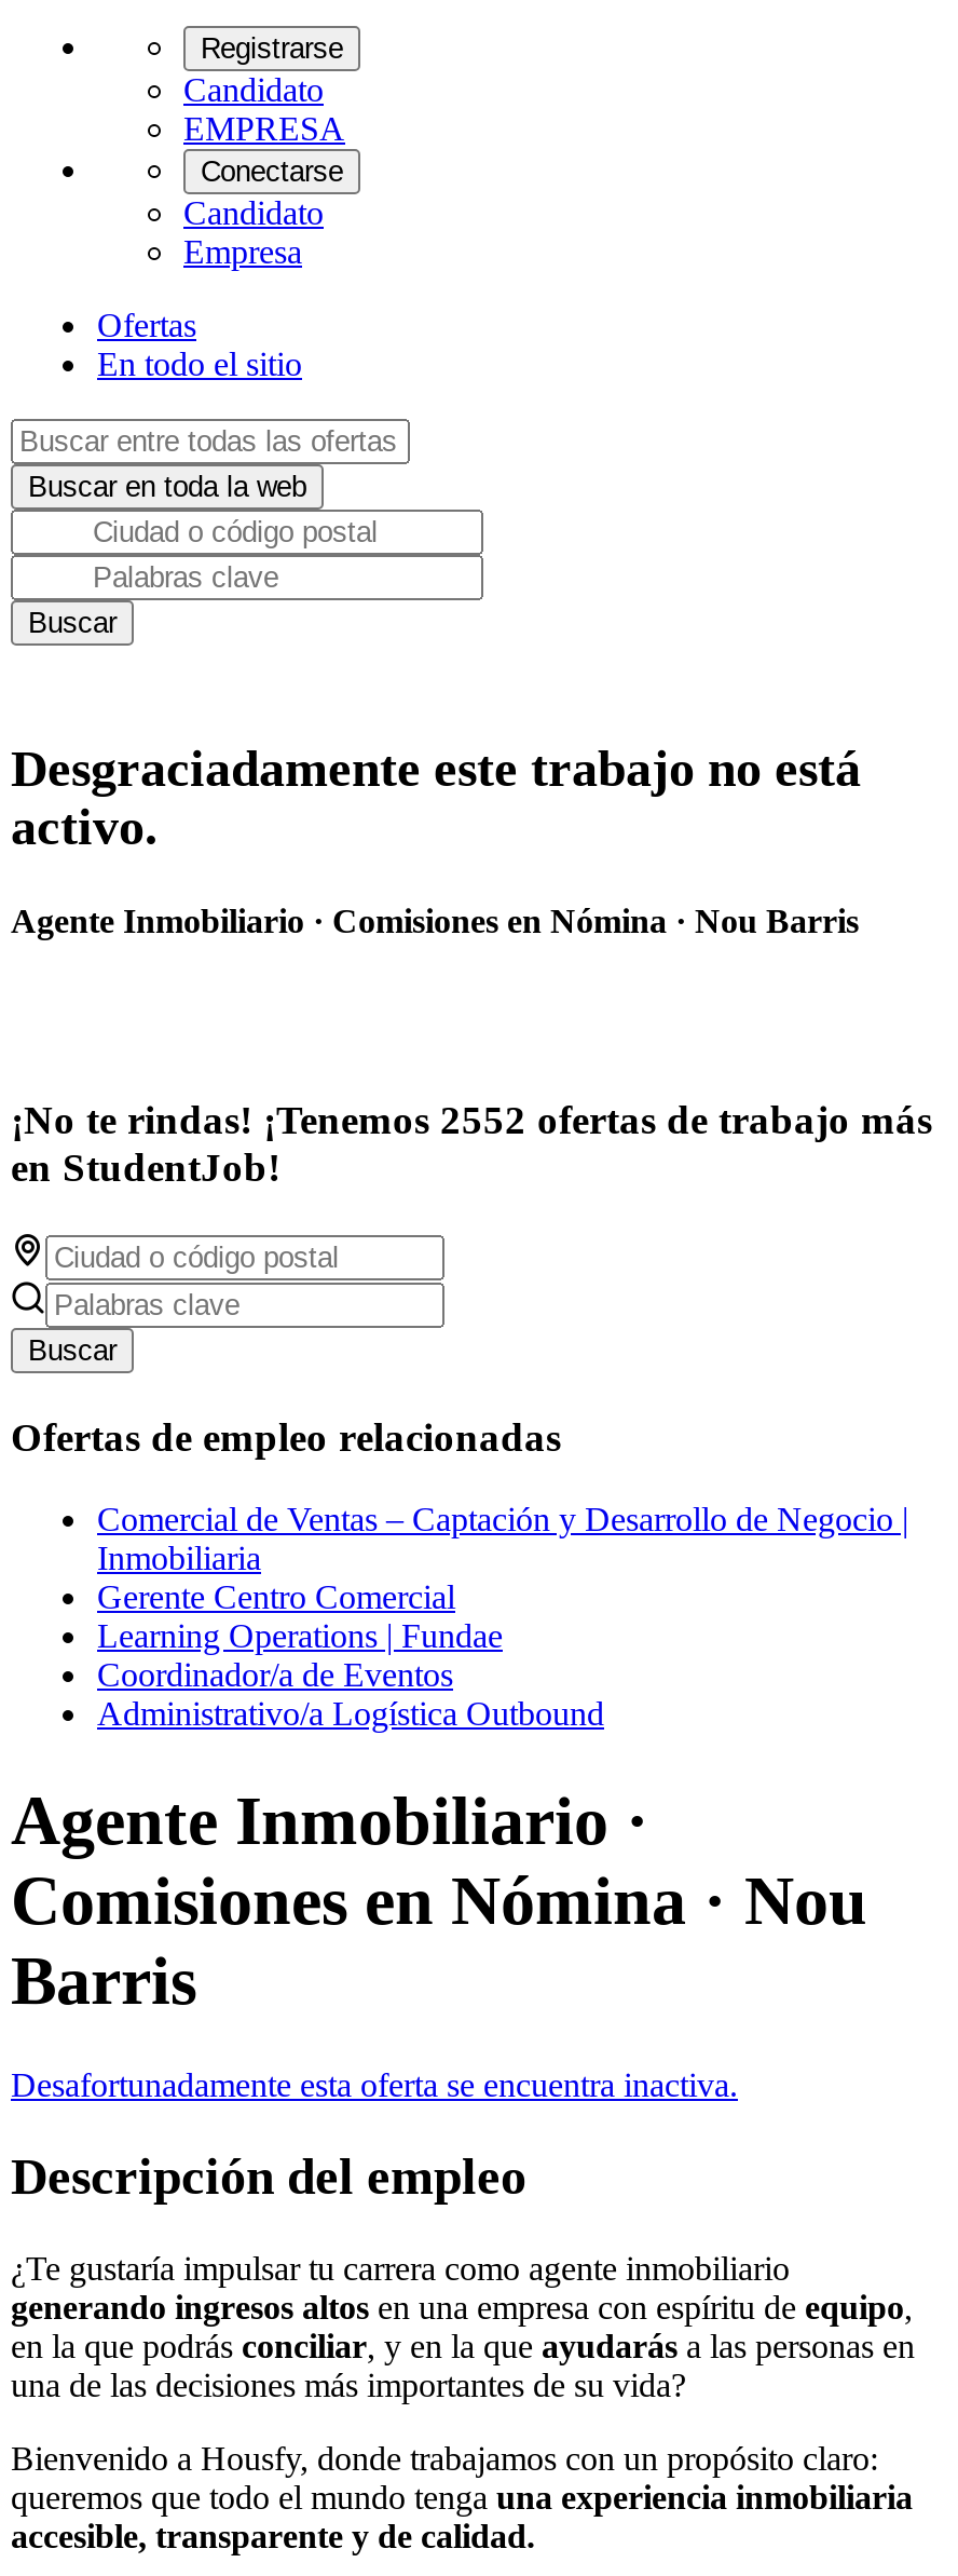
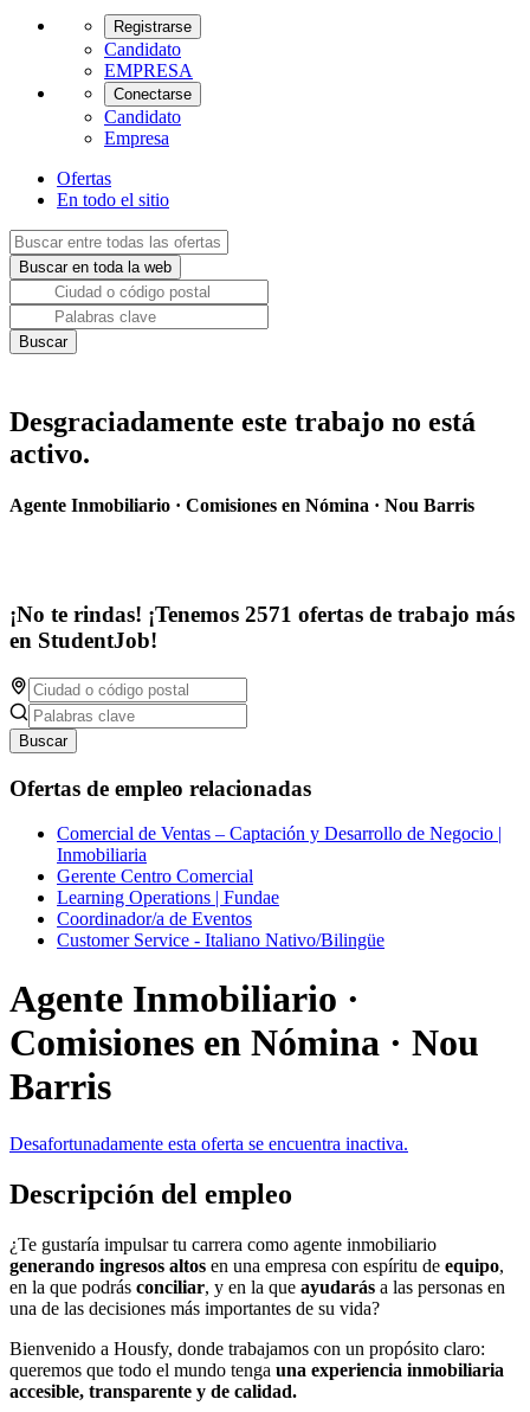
[11,1097,932,1143] ¡No te rindas! ¡Tenemos 2552 ofertas de trabajo más -> [9,602,515,627] ¡No te rindas! ¡Tenemos 2571 ofertas de trabajo más
[97,1696,604,1733] Administrativo/a Logística Outbound -> [57,930,384,950] Customer Service - Italiano Nativo/Bilingüe

